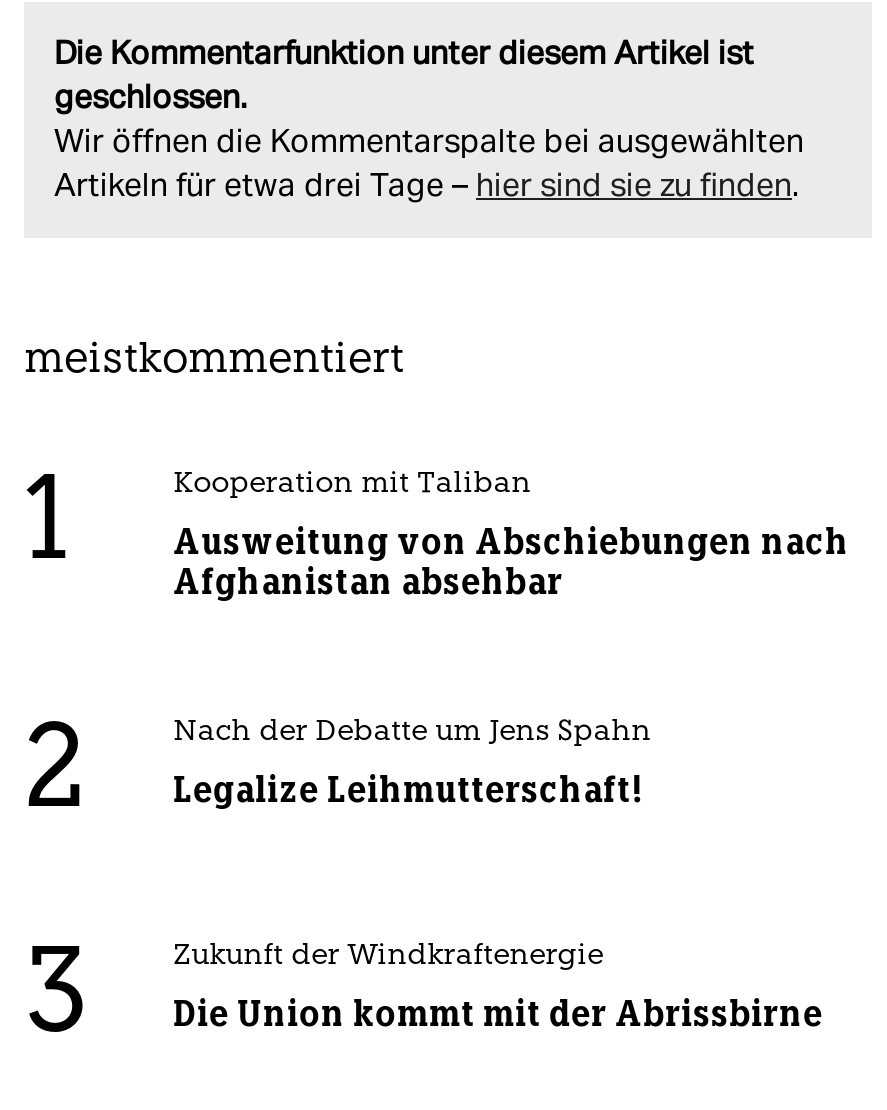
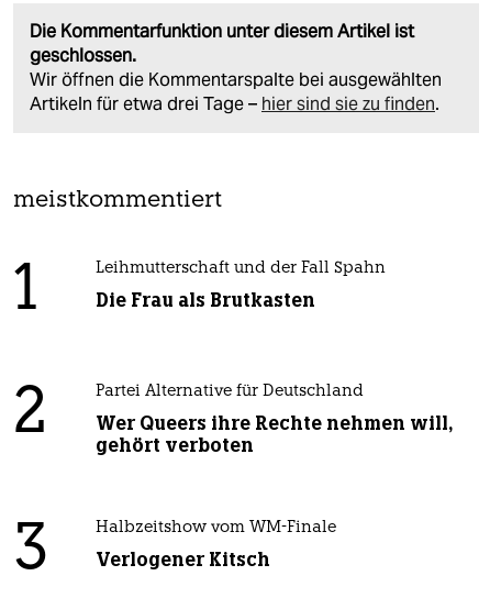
[173,471,531,501] Kooperation mit Taliban -> [95,261,385,277] Leihmutterschaft und der Fall Spahn
[173,521,849,605] Ausweitung von Abschiebungen nach | Afghanistan absehbar -> [95,288,315,313] Die Frau als Brutkasten
[173,719,651,749] Nach der Debatte um Jens Spahn -> [95,384,363,401] Partei Alternative für Deutschland
[173,769,641,813] Legalize Leihmutterschaft! -> [95,412,452,458] Wer Queers ihre Rechte nehmen will, | gehört verboten
[173,943,603,973] Zukunft der Windkraftenergie -> [95,520,336,537] Halbzeitshow vom WM-Finale
[173,993,823,1037] Die Union kommt mit der Abrissbirne -> [95,548,270,572] Verlogener Kitsch

